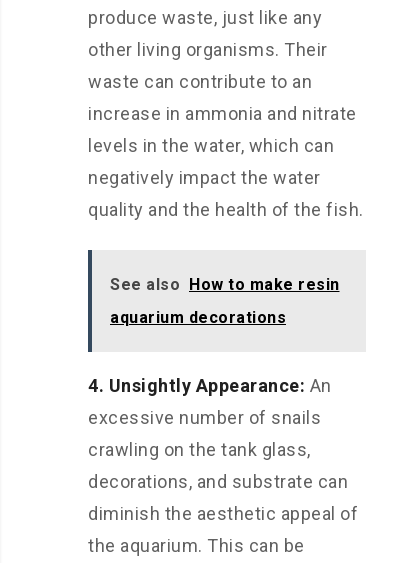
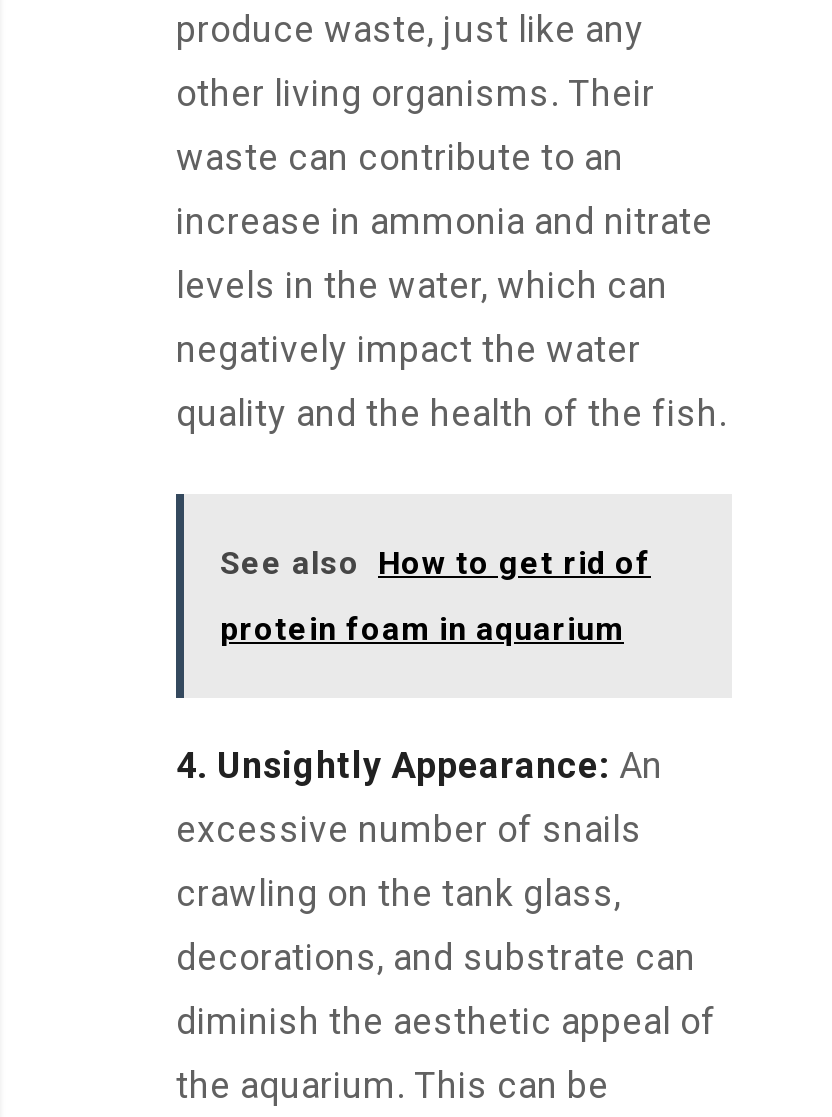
[110,275,339,294] See also How to make resin -> [220,545,651,583] See also How to get rid of
[110,308,286,327] aquarium decorations -> [220,611,624,649] protein foam in aquarium

